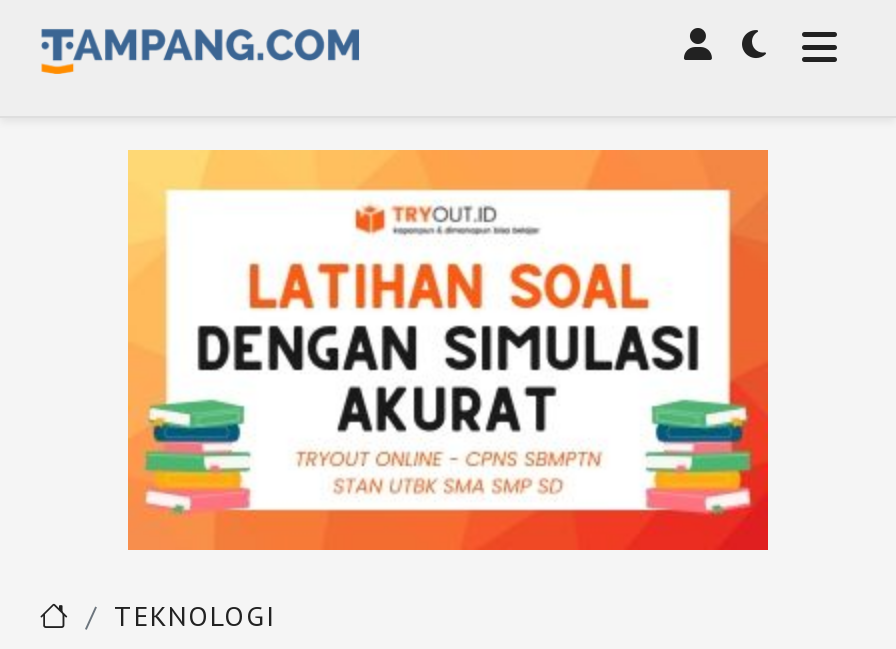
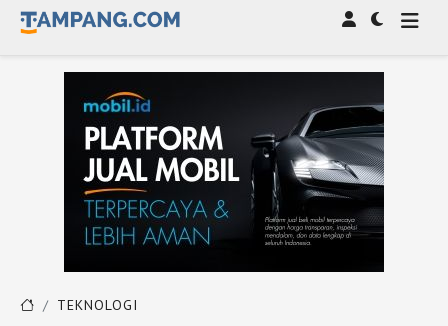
[126,148,770,552] [image] -> [63,71,385,273] [image]

